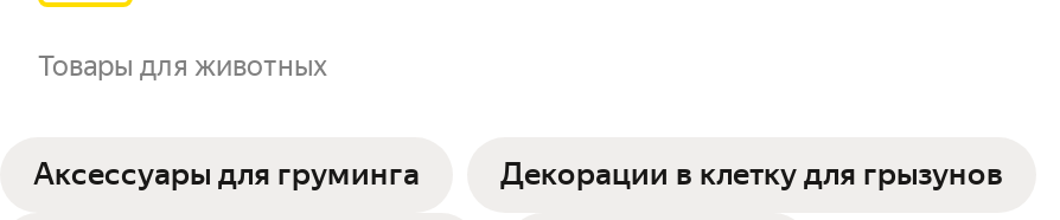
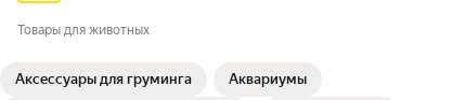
[500,157,1003,193] Декорации в клетку для грызунов -> [229,72,307,88] Аквариумы

